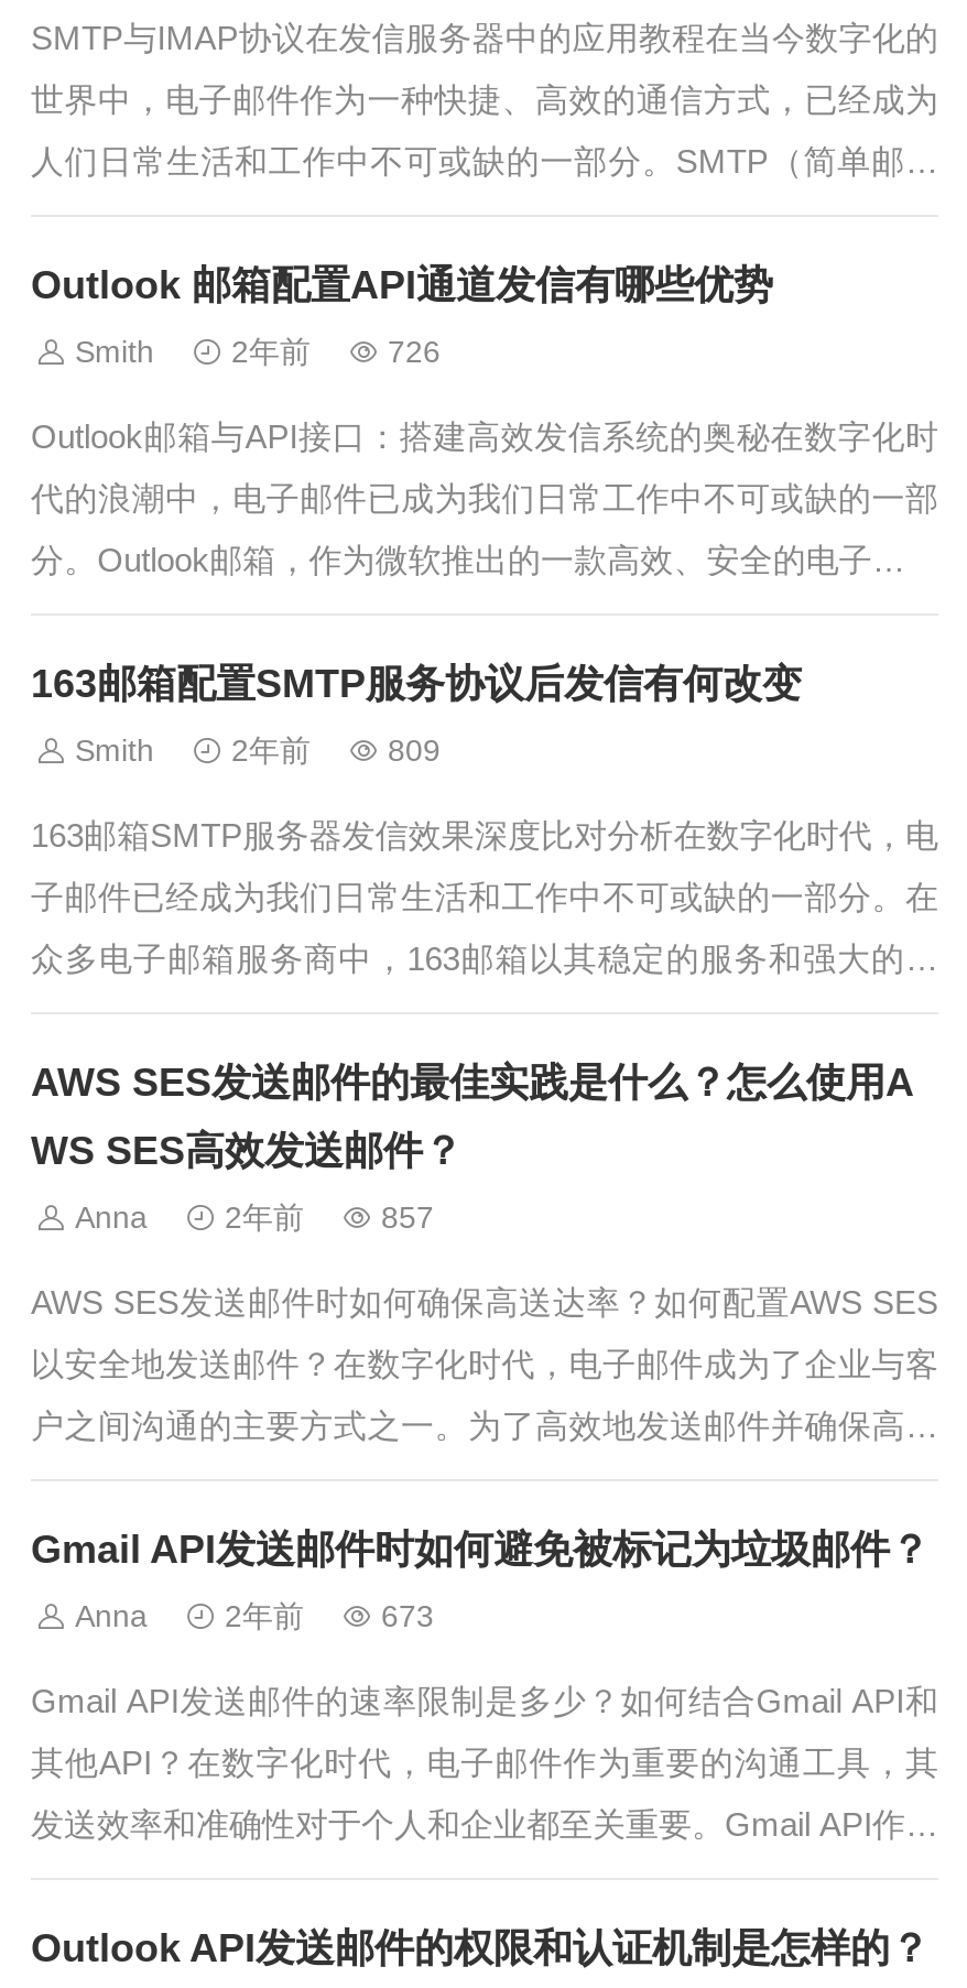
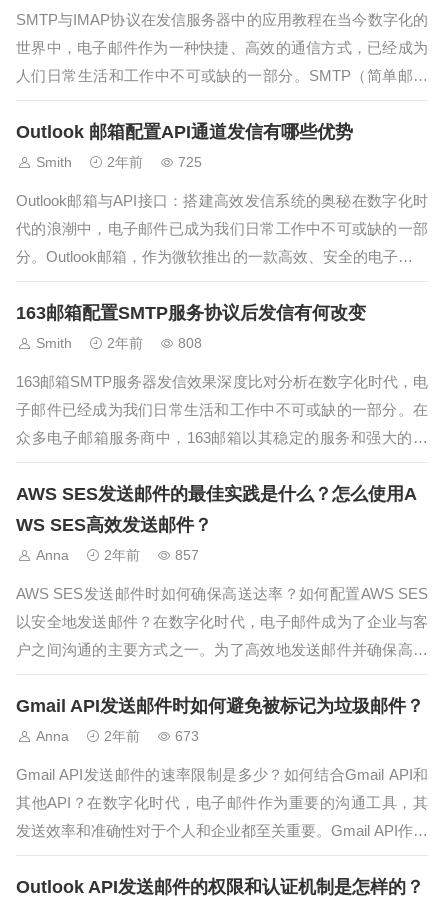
[388,334,441,369] 726 -> [178,154,202,170] 725
[388,732,441,768] 809 -> [178,335,202,351] 808

